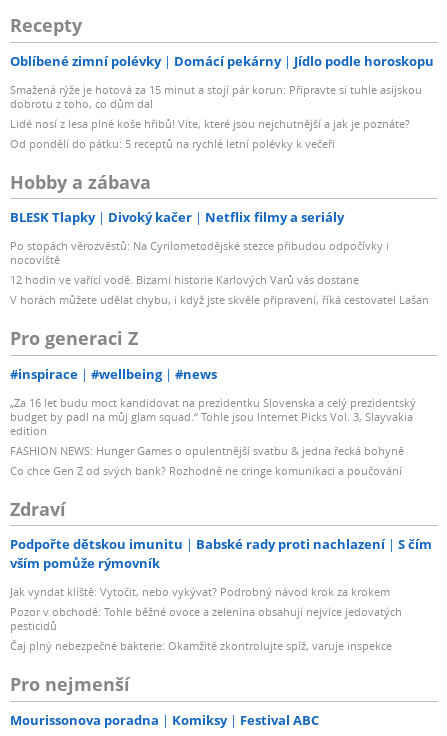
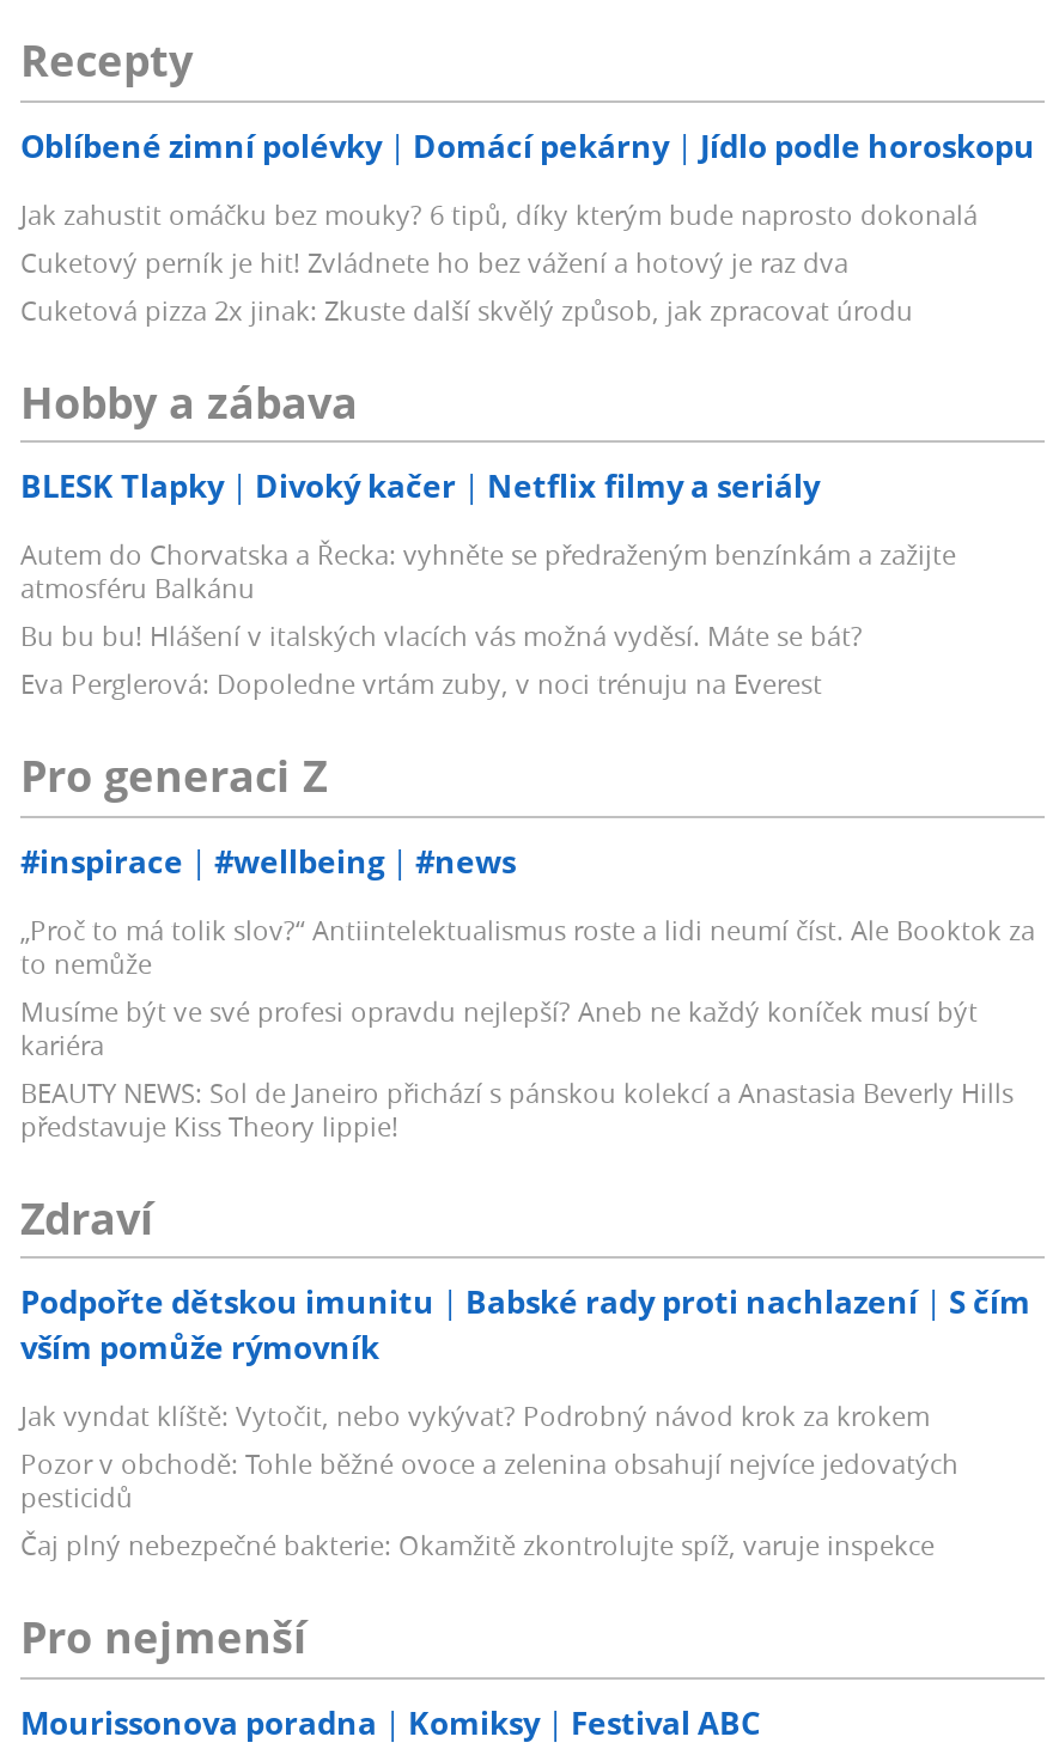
[10,82,422,151] Smažená rýže je hotová za 15 minut a stojí pár korun: Připravte si tuhle asijskou | dobrotu z toho, co dům dal | Lidé nosí z lesa plné koše hřibů! Víte, které jsou nejchutnější a jak je poznáte? | Od pondělí do pátku: 5 receptů na rychlé letní polévky k večeři -> [20,196,978,327] Jak zahustit omáčku bez mouky? 6 tipů, díky kterým bude naprosto dokonalá | Cuketový perník je hit! Zvládnete ho bez vážení a hotový je raz dva | Cuketová pizza 2x jinak: Zkuste další skvělý způsob, jak zpracovat úrodu
[10,238,429,307] Po stopách věrozvěstů: Na Cyrilometodějské stezce přibudou odpočívky i | nocoviště | 12 hodin ve vařící vodě. Bizarní historie Karlových Varů vás dostane | V horách můžete udělat chybu, i když jste skvěle připravení, říká cestovatel Lašan -> [20,537,956,702] Autem do Chorvatska a Řecka: vyhněte se předraženým benzínkám a zažijte | atmosféru Balkánu | Bu bu bu! Hlášení v italských vlacích vás možná vyděsí. Máte se bát? | Eva Perglerová: Dopoledne vrtám zuby, v noci trénuju na Everest
[10,395,416,478] „Za 16 let budu moct kandidovat na prezidentku Slovenska a celý prezidentský | budget by padl na můj glam squad.“ Tohle jsou Internet Picks Vol. 3, Slayvakia | edition | FASHION NEWS: Hunger Games o opulentnější svatbu & jedna řecká bohyně | Co chce Gen Z od svých bank? Rozhodně ne cringe komunikaci a poučování -> [20,911,1035,1143] „Proč to má tolik slov?“ Antiintelektualismus roste a lidi neumí číst. Ale Booktok za | to nemůže | Musíme být ve své profesi opravdu nejlepší? Aneb ne každý koníček musí být | kariéra | BEAUTY NEWS: Sol de Janeiro přichází s pánskou kolekcí a Anastasia Beverly Hills | představuje Kiss Theory lippie!

